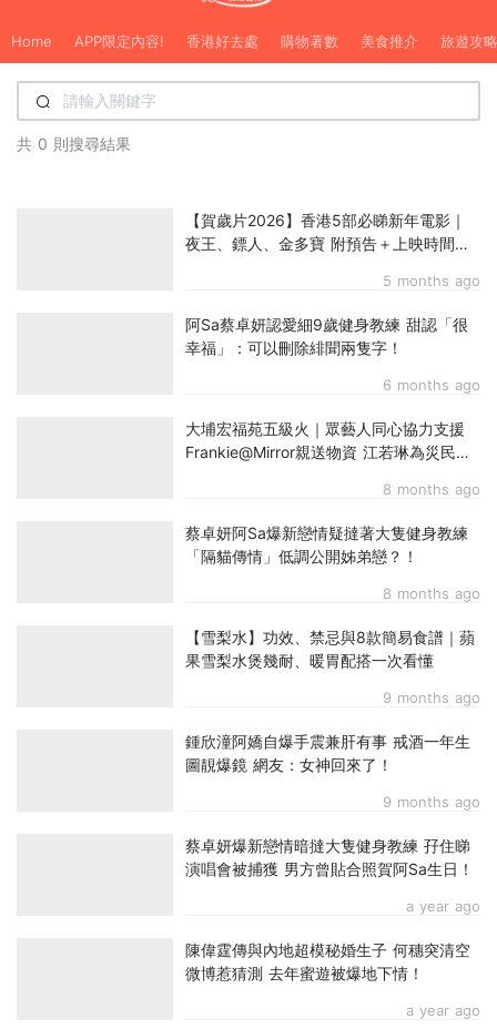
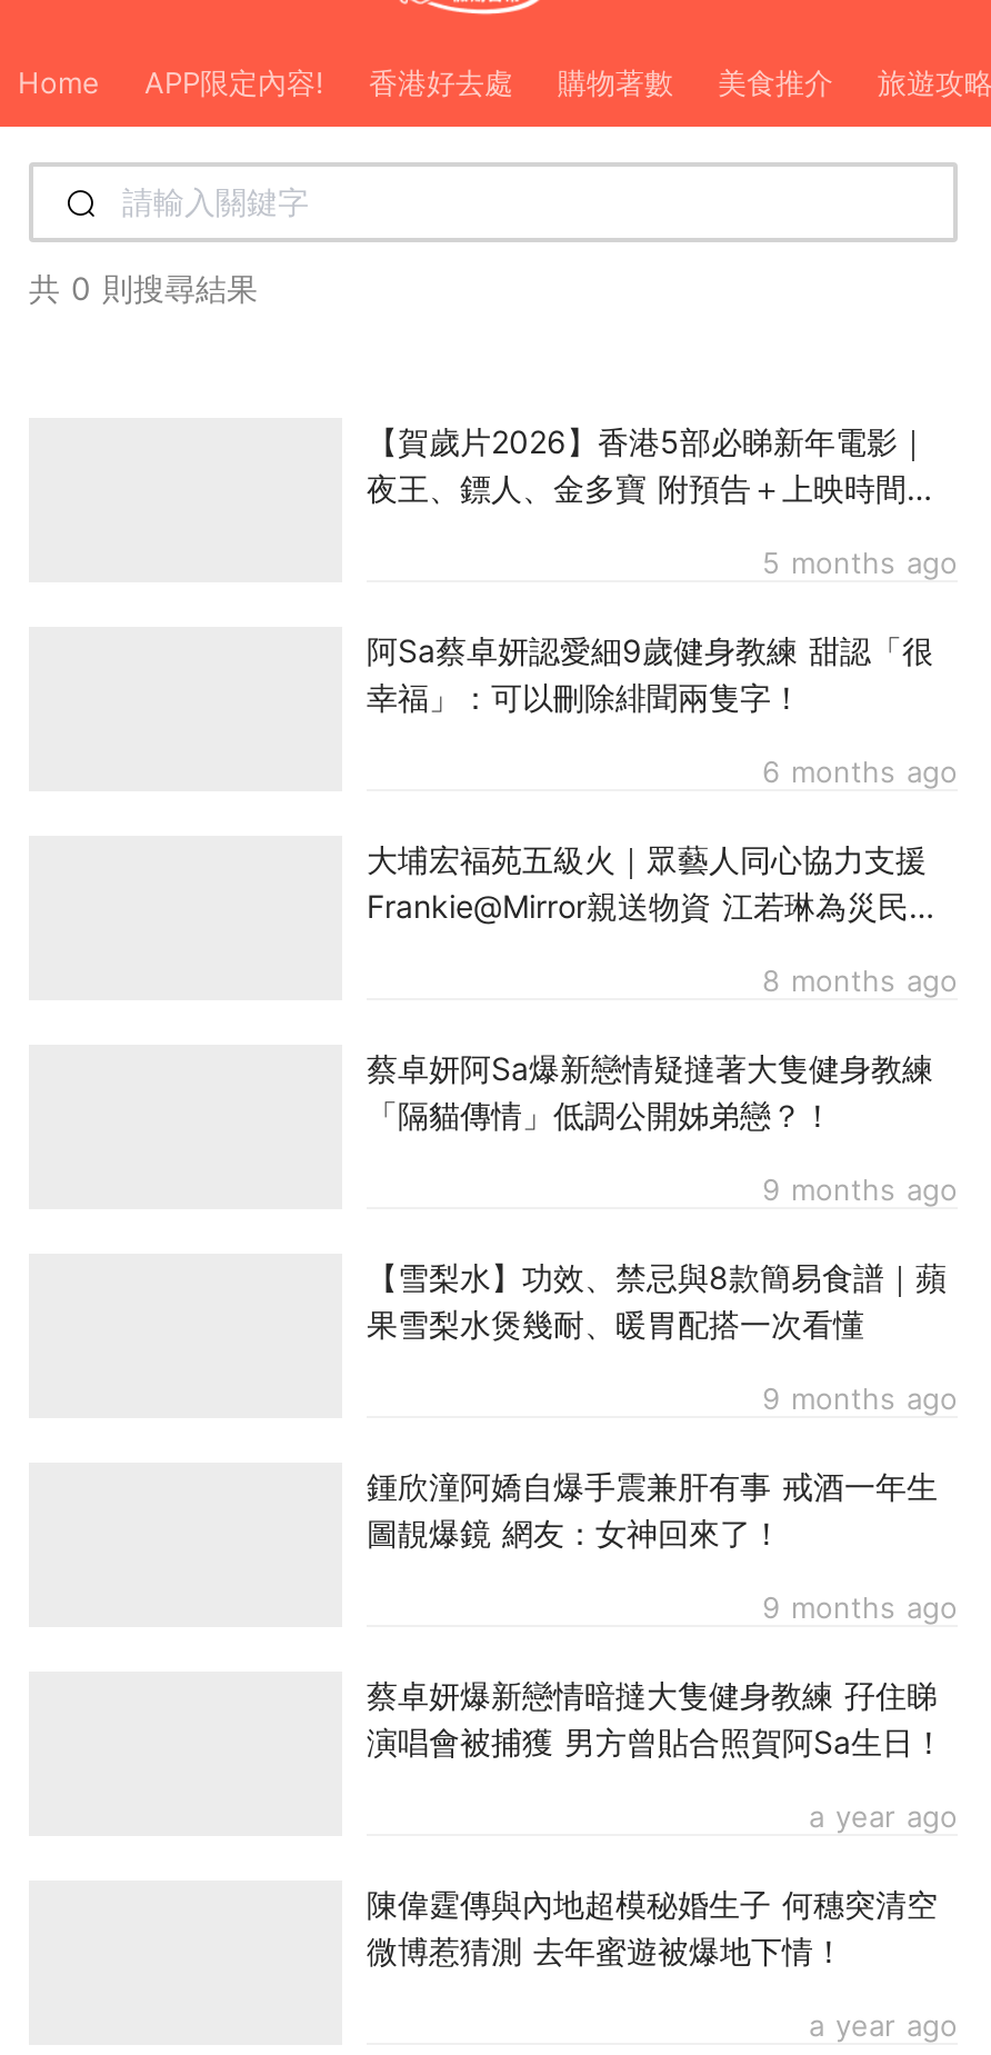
[383,584,480,602] 8 months ago -> [762,1172,958,1207] 9 months ago

